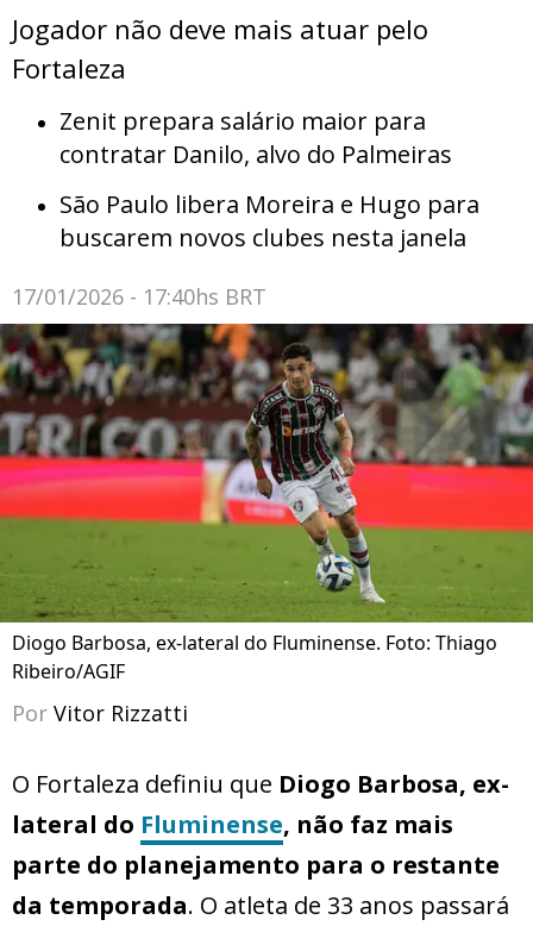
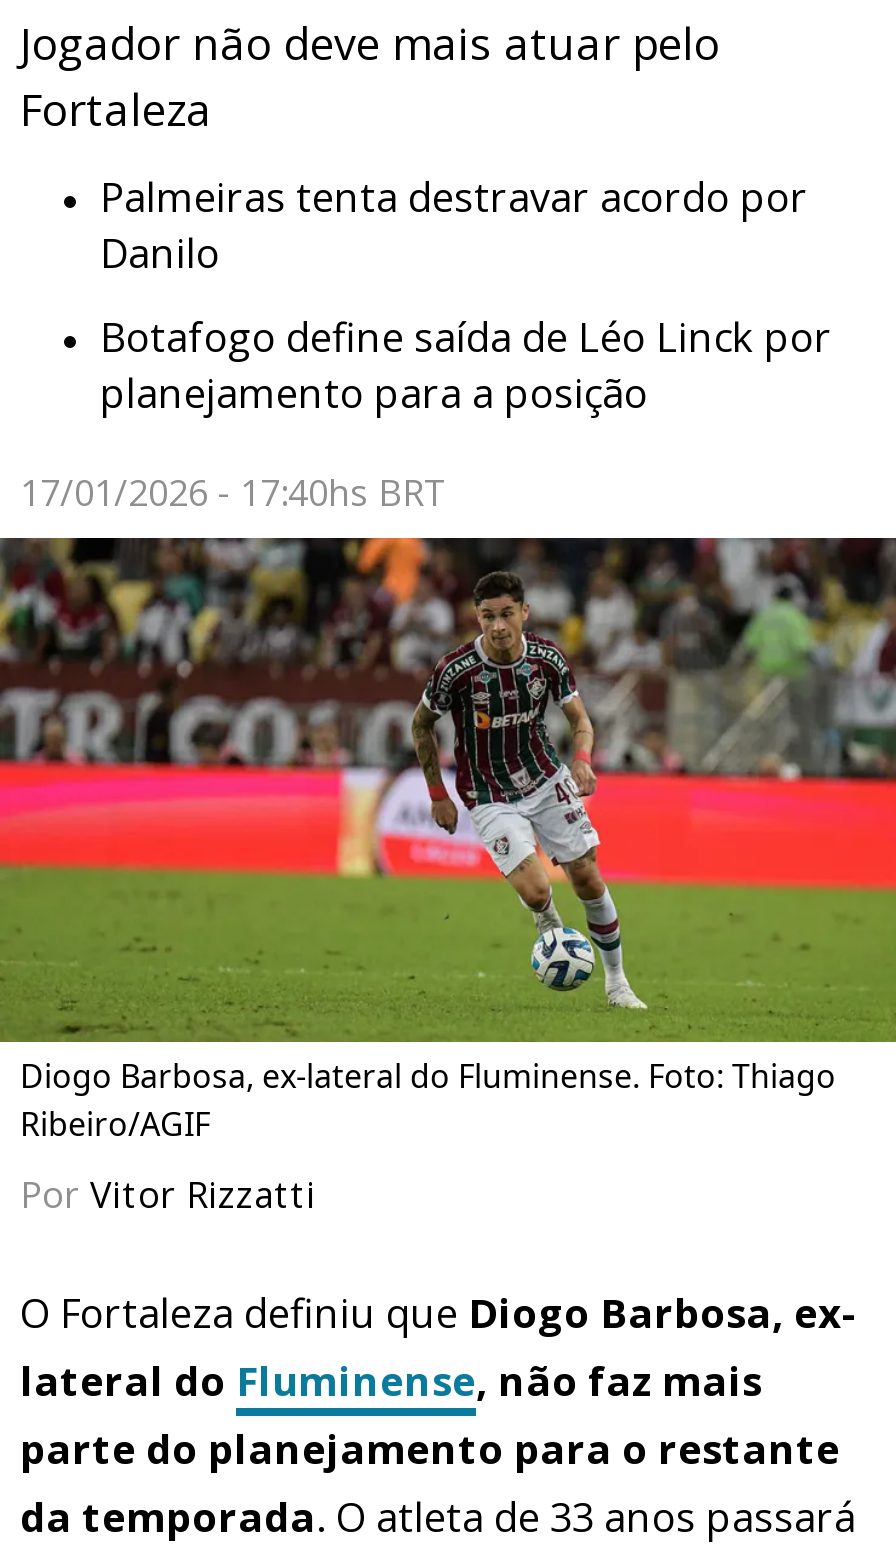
[59,105,452,170] Zenit prepara salário maior para | contratar Danilo, alvo do Palmeiras -> [100,170,808,280] Palmeiras tenta destravar acordo por | Danilo
[59,188,479,254] São Paulo libera Moreira e Hugo para | buscarem novos clubes nesta janela -> [100,310,832,420] Botafogo define saída de Léo Linck por | planejamento para a posição

